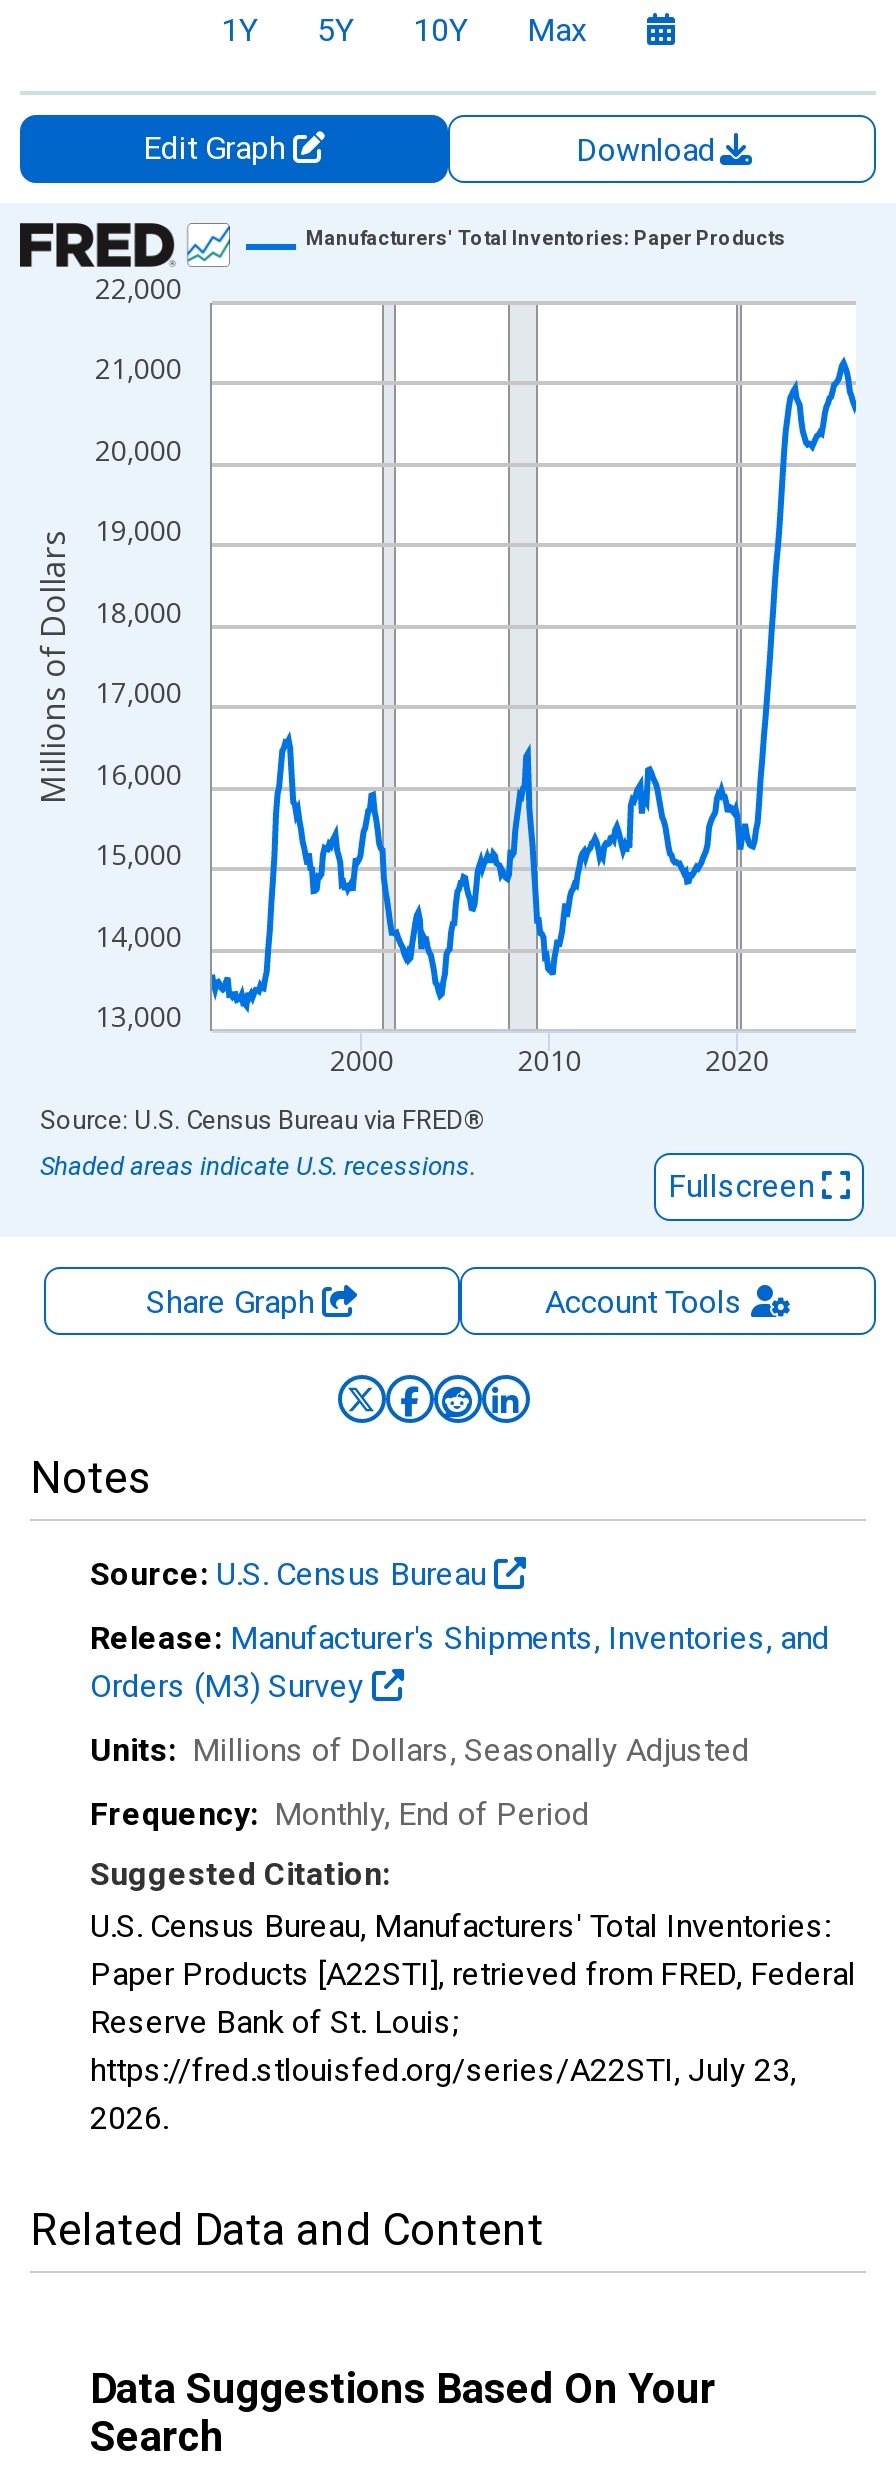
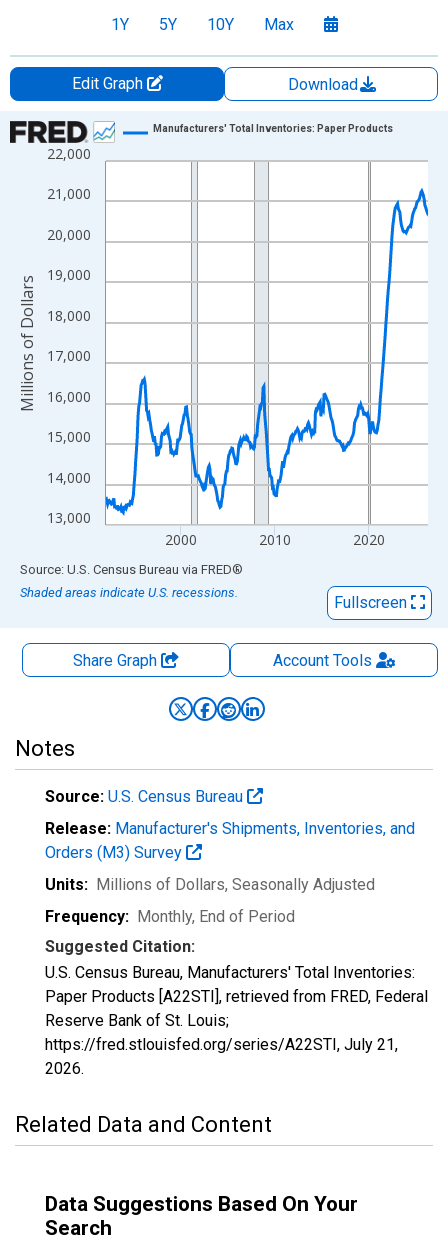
[90,2051,796,2089] https://fred.stlouisfed.org/series/A22STI, July 23, -> [45,1035,398,1054] https://fred.stlouisfed.org/series/A22STI, July 21,

